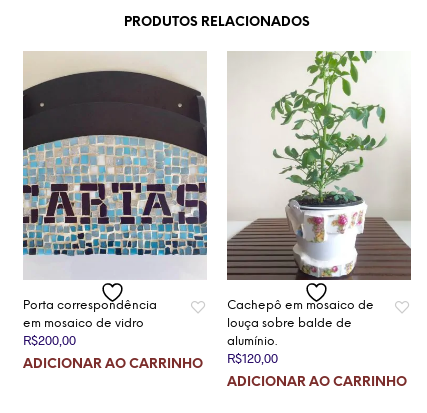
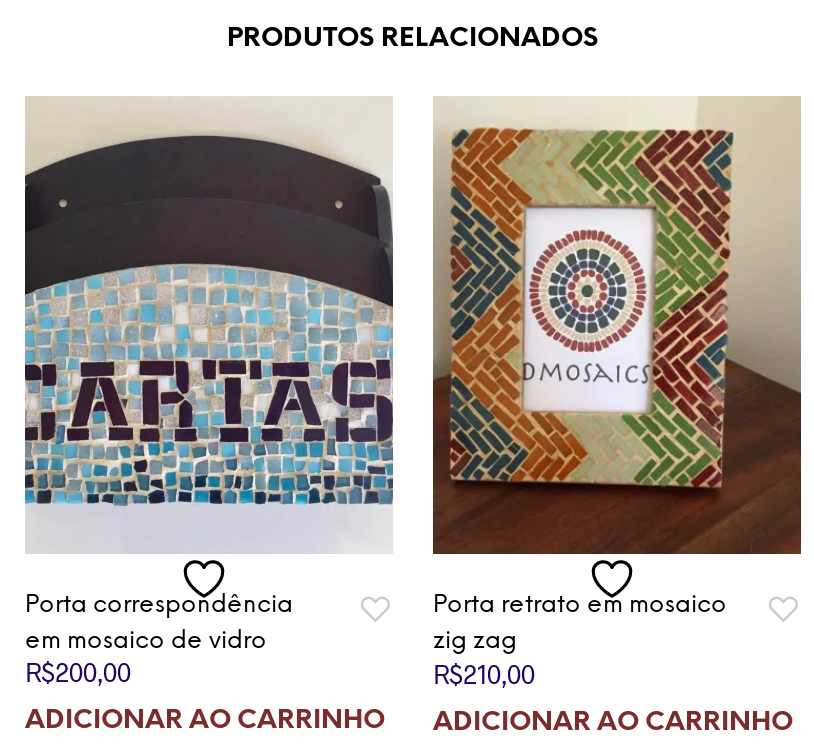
[226,50,411,366] [image] | Cachepô em mosaico de | louça sobre balde de | alumínio. | R$120,00 -> [431,96,803,689] [image] | Porta retrato em mosaico | zig zag | R$210,00

